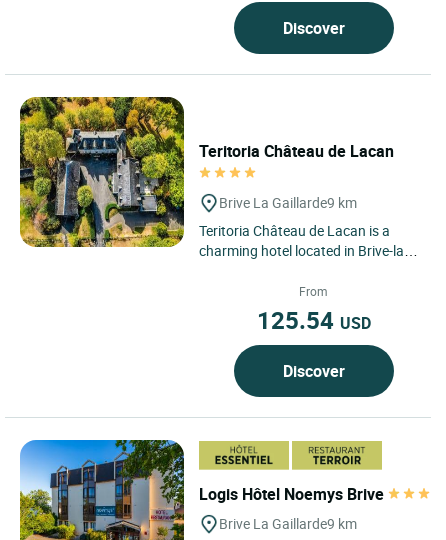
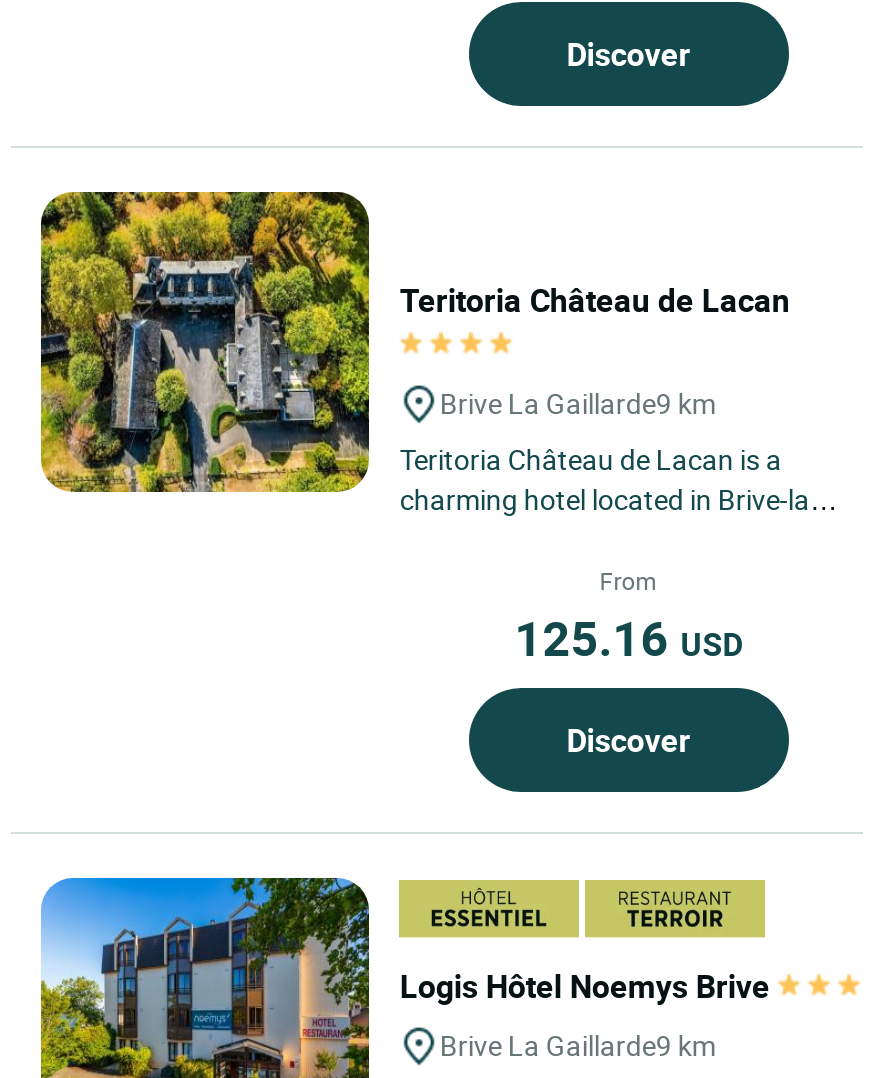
[257,304,371,336] 125.54 USD -> [514,606,742,670] 125.16 USD

